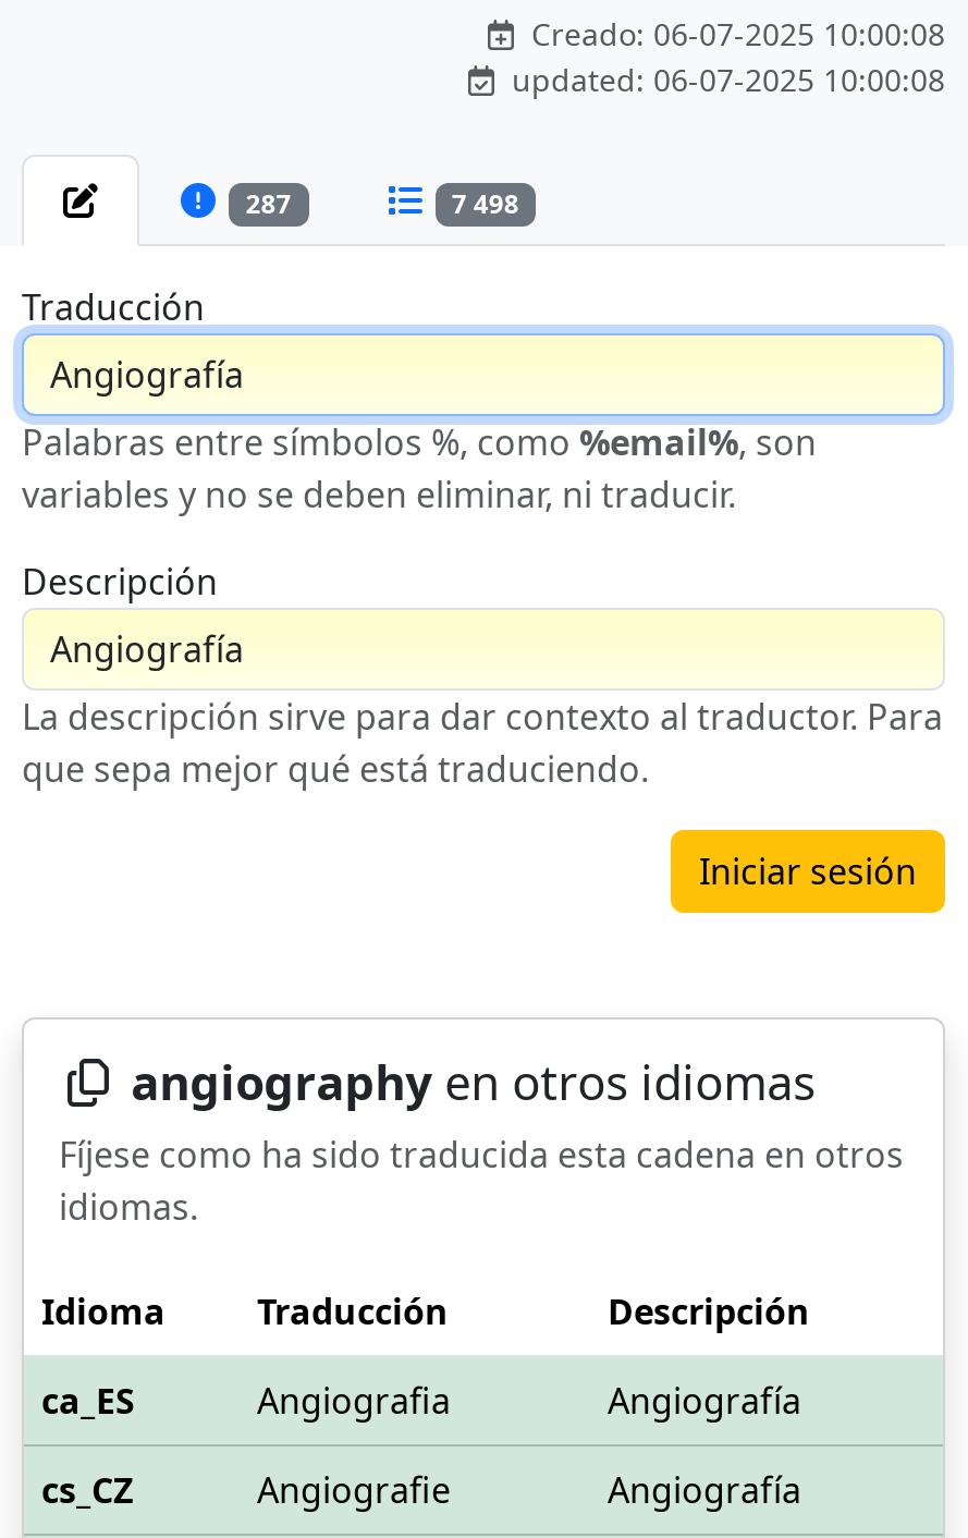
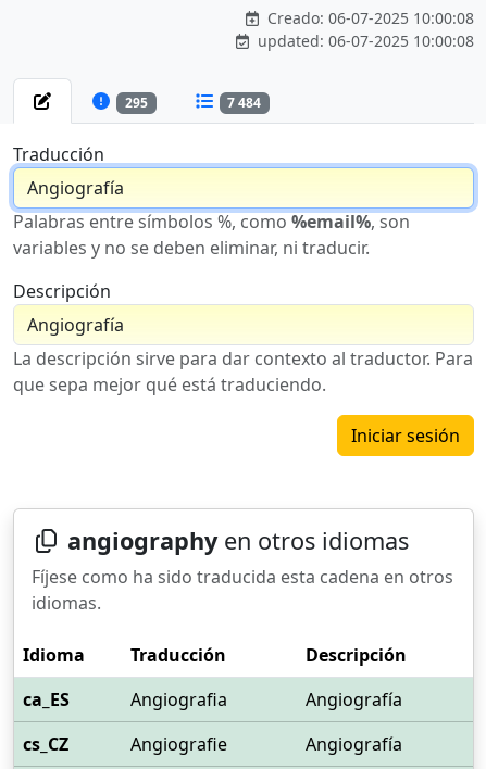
[246,186,291,223] 287 -> [125,94,148,112] 295
[452,186,519,223] 7 498 -> [228,94,261,112] 7 484

